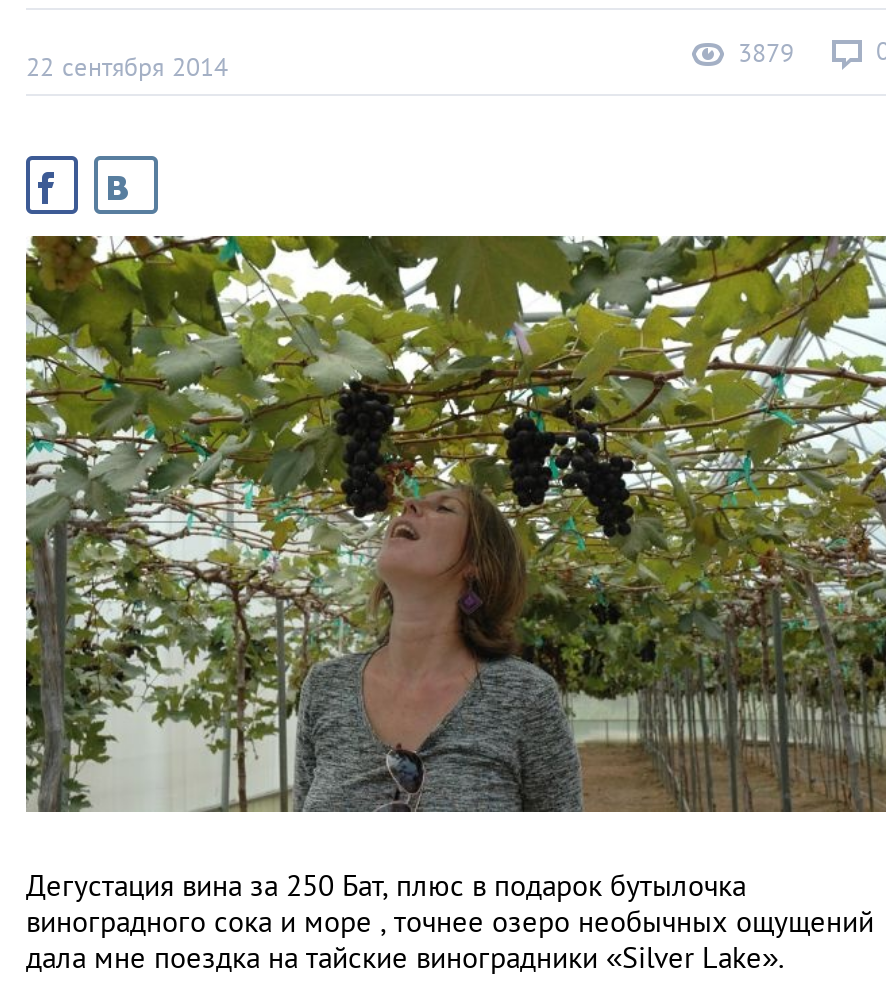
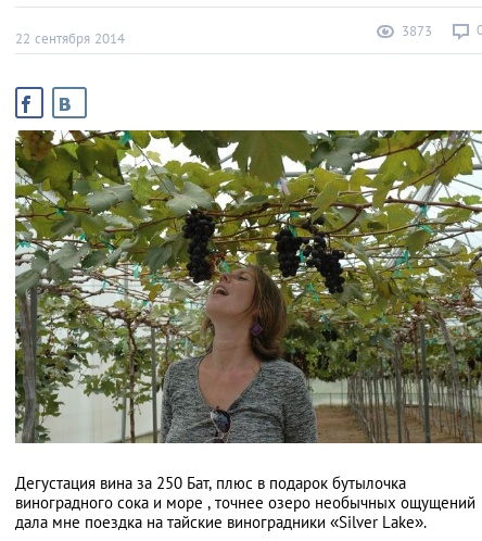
[738,36,794,70] 3879 -> [402,22,432,40] 3873

